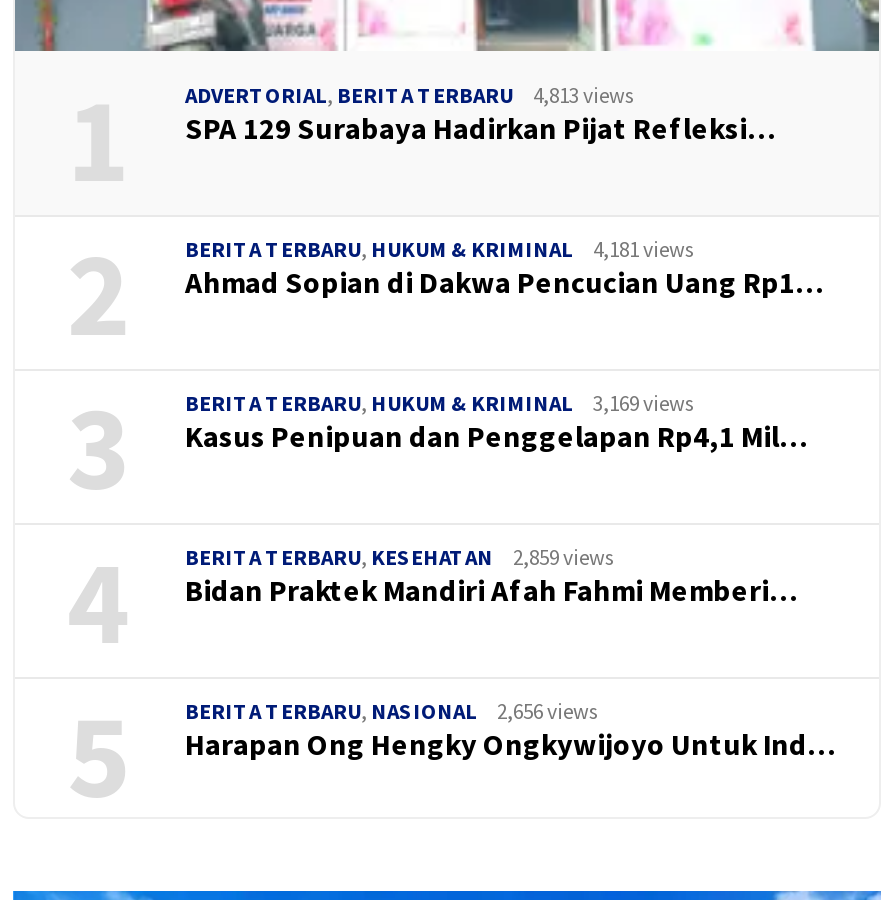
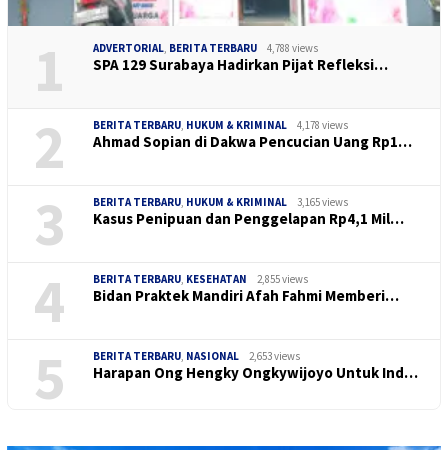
[185,82,635,110] ADVERTORIAL, BERITA TERBARU 4,813 views -> [93,41,318,55] ADVERTORIAL, BERITA TERBARU 4,788 views
[185,236,695,264] BERITA TERBARU, HUKUM & KRIMINAL 4,181 views -> [93,118,348,132] BERITA TERBARU, HUKUM & KRIMINAL 4,178 views
[185,390,695,418] BERITA TERBARU, HUKUM & KRIMINAL 3,169 views -> [93,195,348,209] BERITA TERBARU, HUKUM & KRIMINAL 3,165 views
[185,544,615,572] BERITA TERBARU, KESEHATAN 2,859 views -> [93,272,308,286] BERITA TERBARU, KESEHATAN 2,855 views
[185,698,599,726] BERITA TERBARU, NASIONAL 2,656 views -> [93,349,300,363] BERITA TERBARU, NASIONAL 2,653 views

